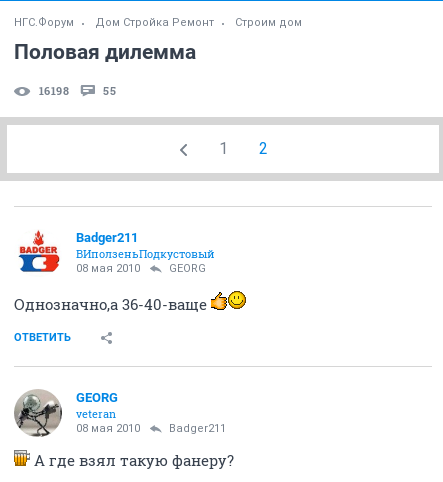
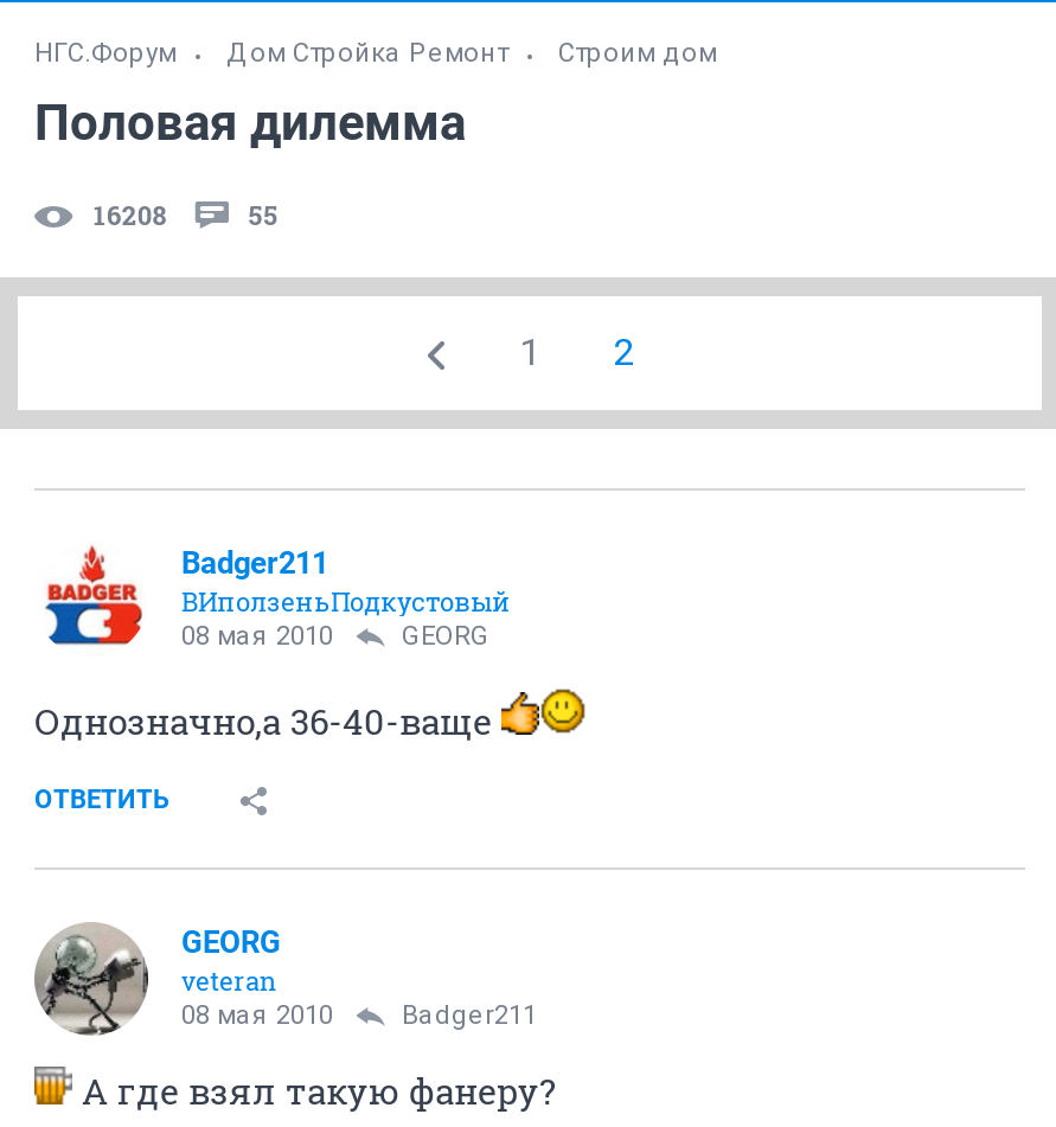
[39,83,69,98] 16198 -> [94,197,168,232] 16208

